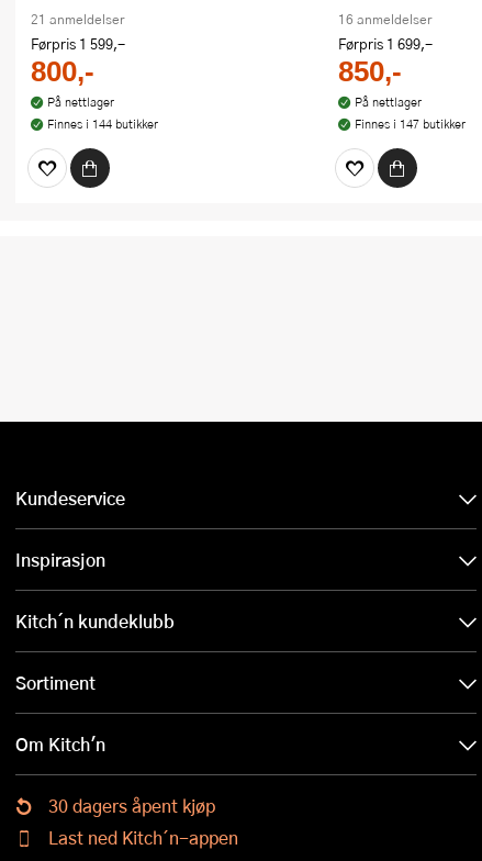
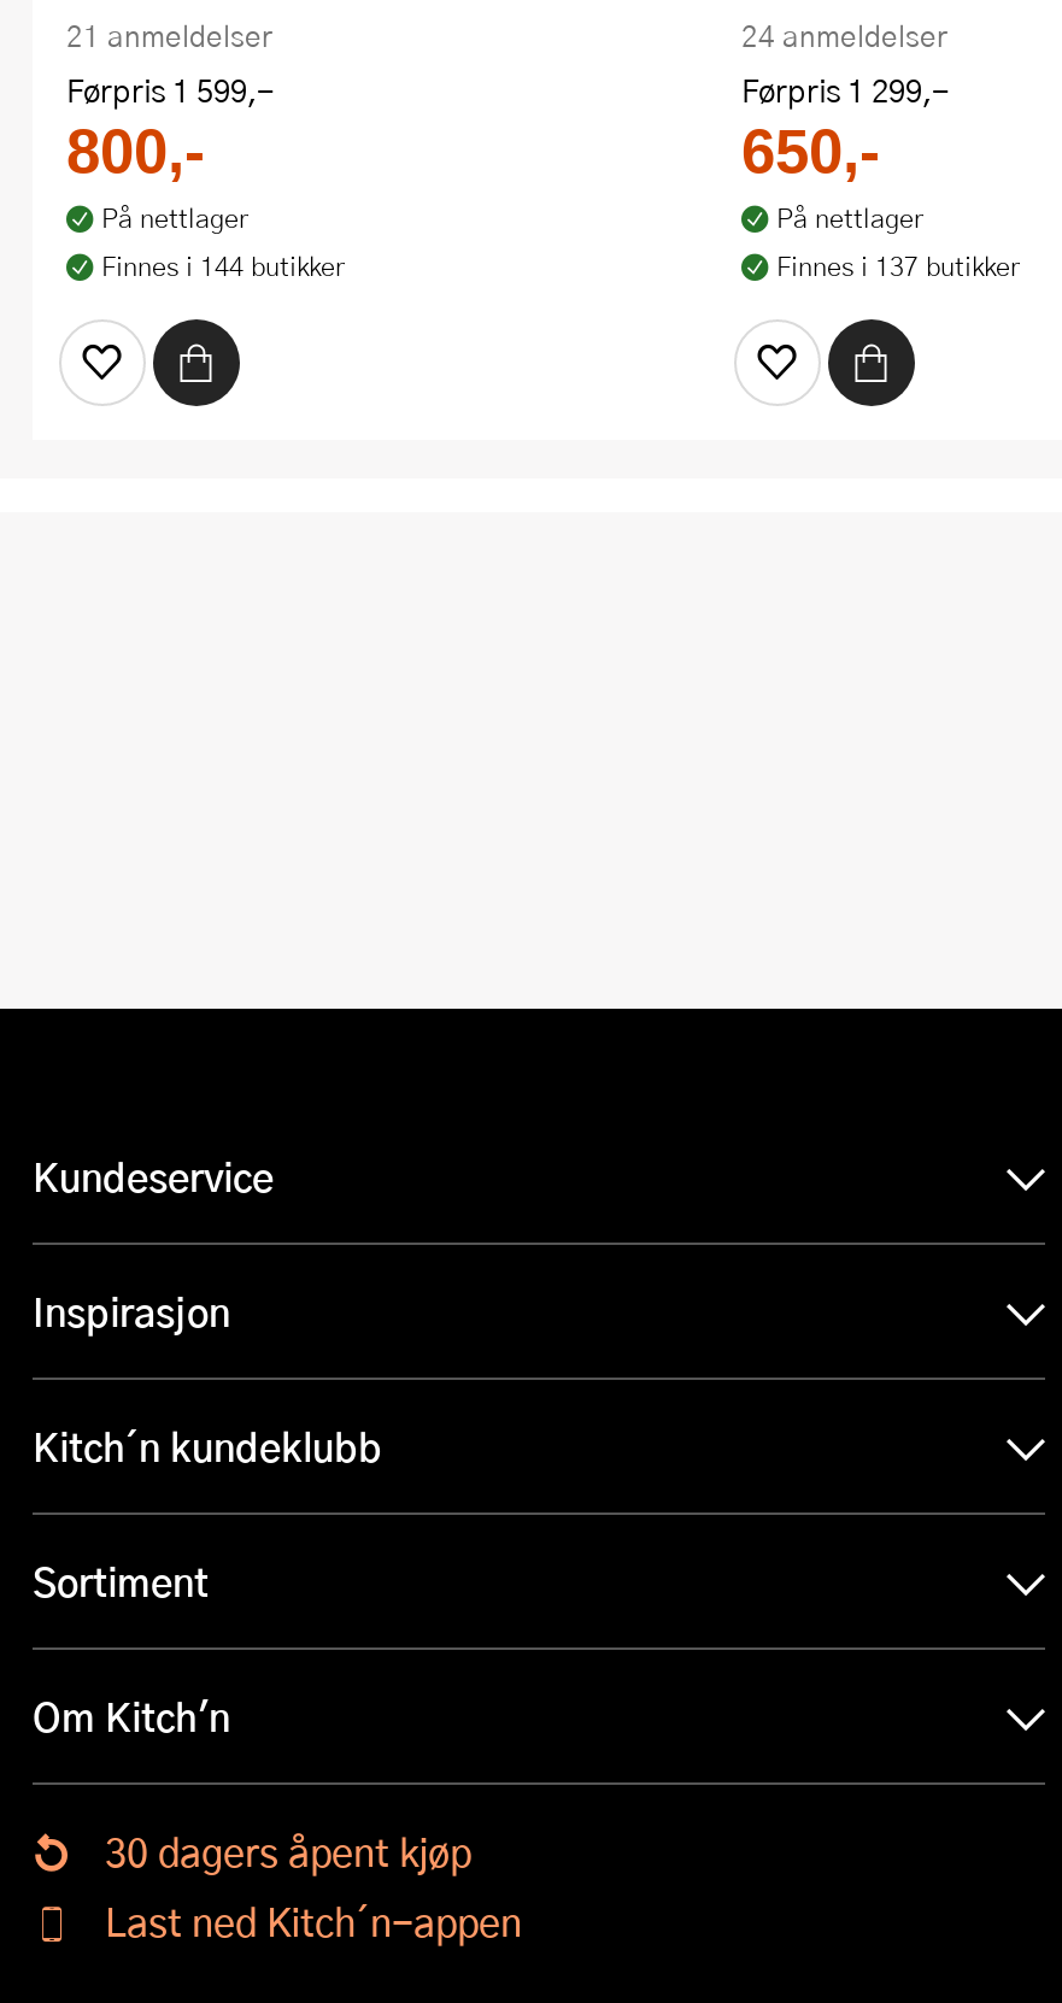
[338,10,433,86] 16 anmeldelser | Førpris 1 699,- | 850,- -> [741,15,949,184] 24 anmeldelser | Førpris 1 299,- | 650,-
[354,115,465,131] Finnes i 147 butikker -> [776,246,1020,282] Finnes i 137 butikker

